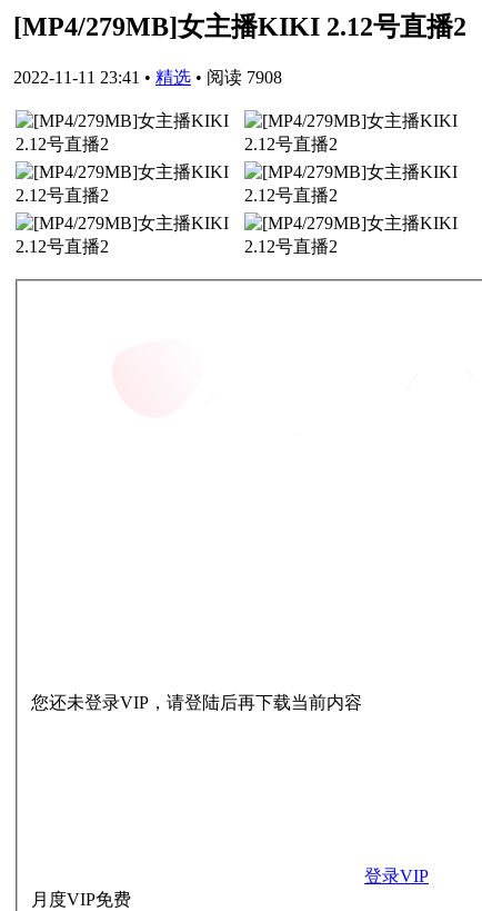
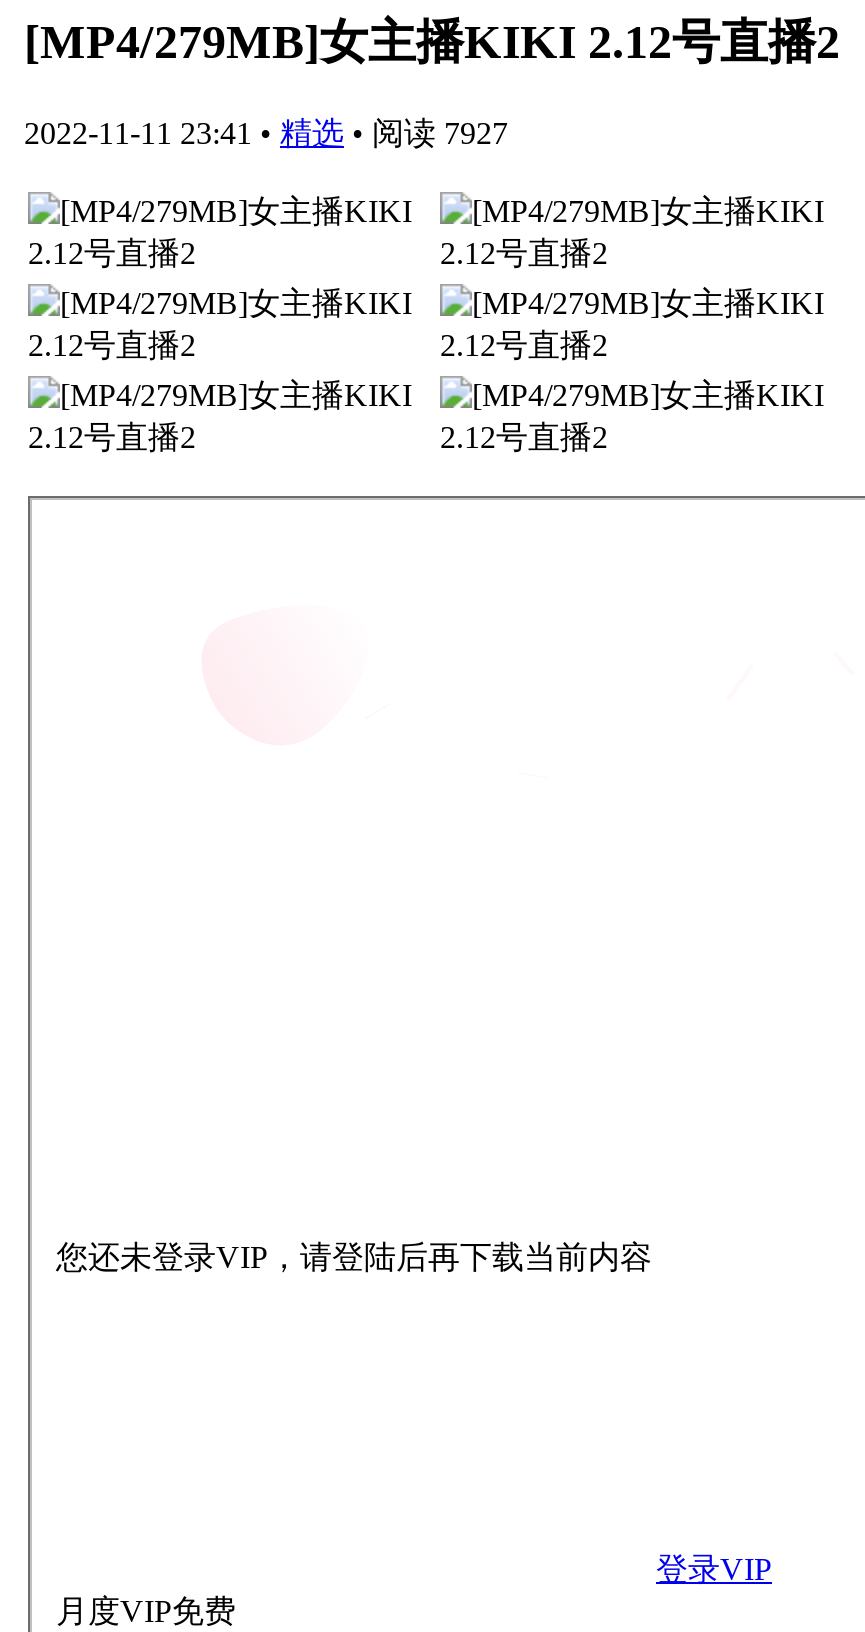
[13,68,282,87] 2022-11-11 23:41 • 精选 • 阅读 7908 -> [24,116,508,150] 2022-11-11 23:41 • 精选 • 阅读 7927

